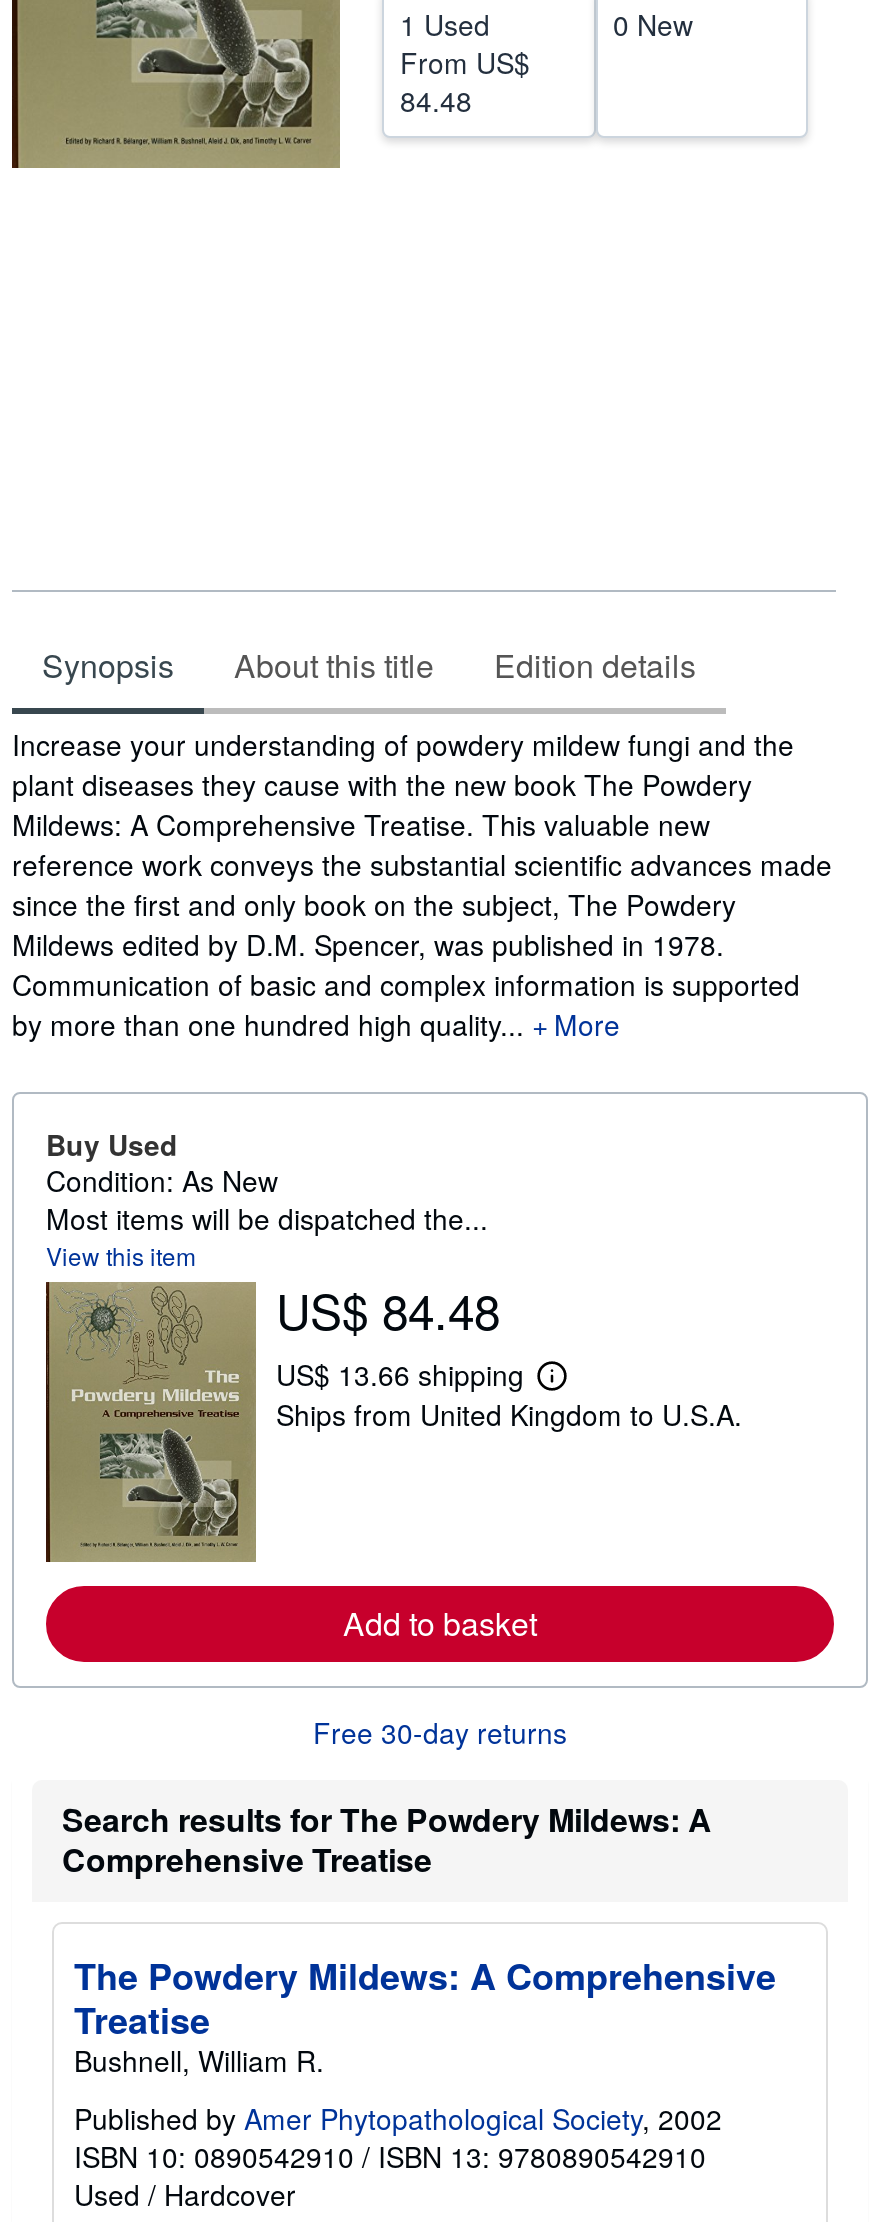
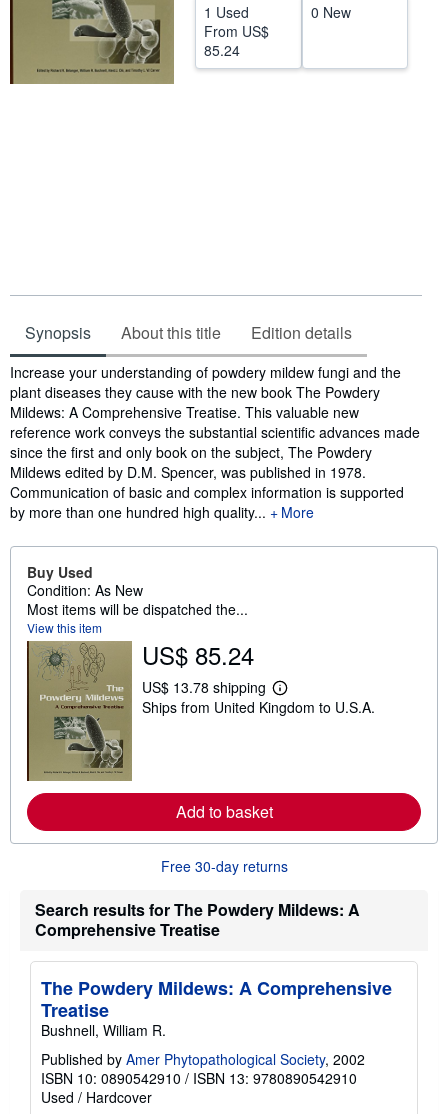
[400,80,472,120] 84.48 -> [204,40,240,60] 85.24
[276,1274,500,1344] US$ 84.48 -> [142,637,254,672] US$ 85.24
[276,1354,563,1403] US$ 13.66 shipping L -> [142,677,285,701] US$ 13.78 shipping L

